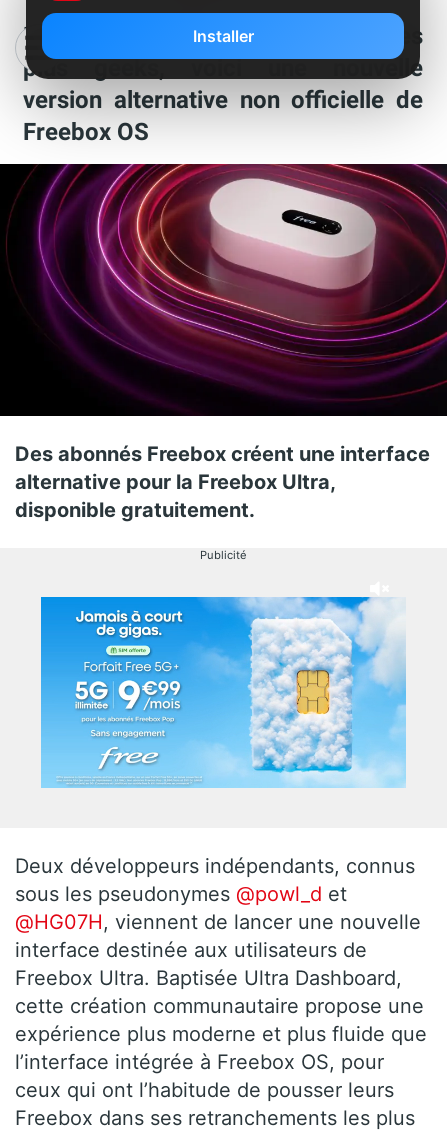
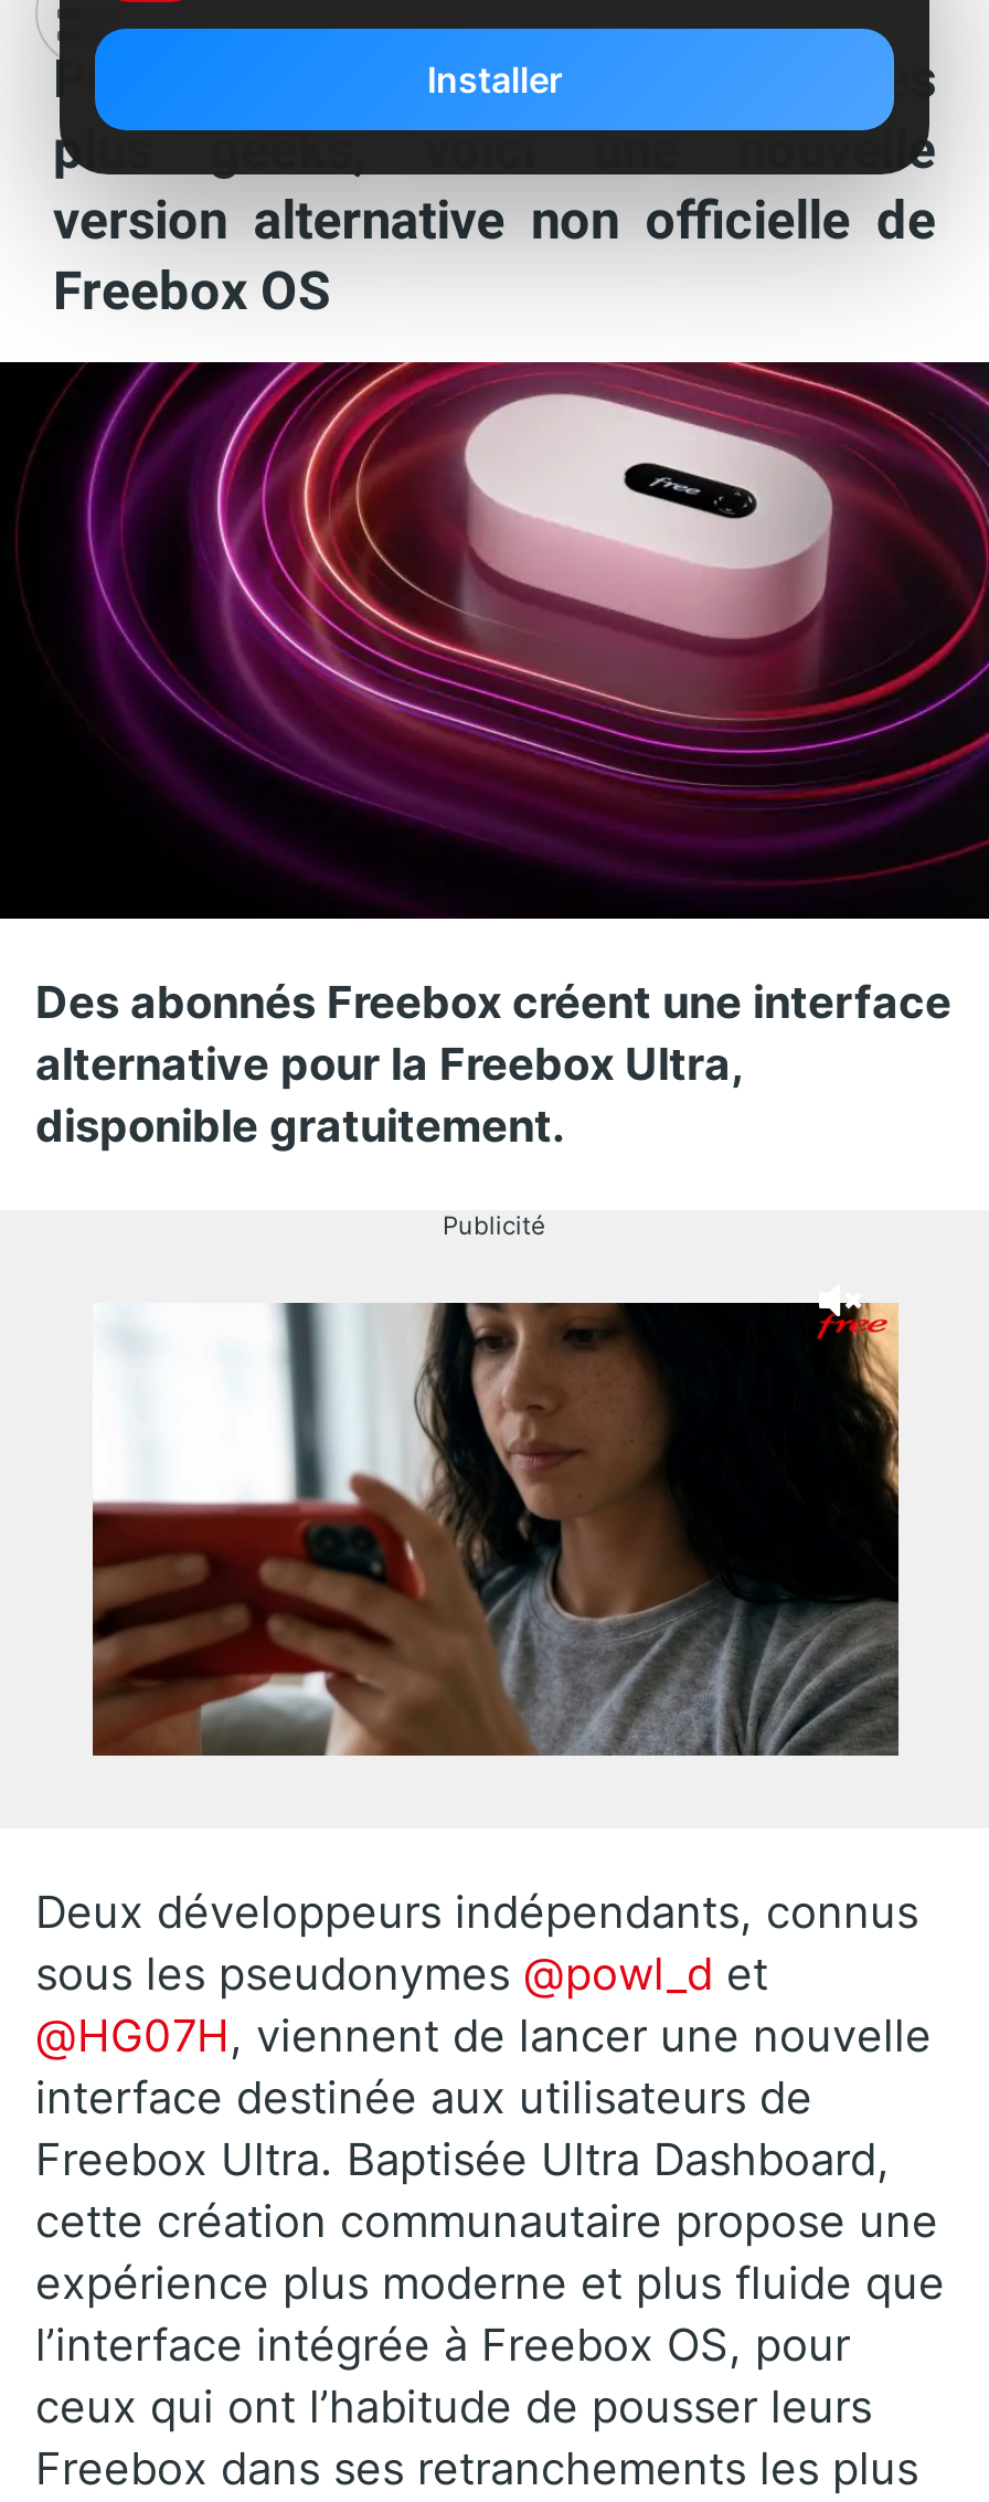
[40,590,406,795] [image] -> [91,1301,901,1758] [image]

